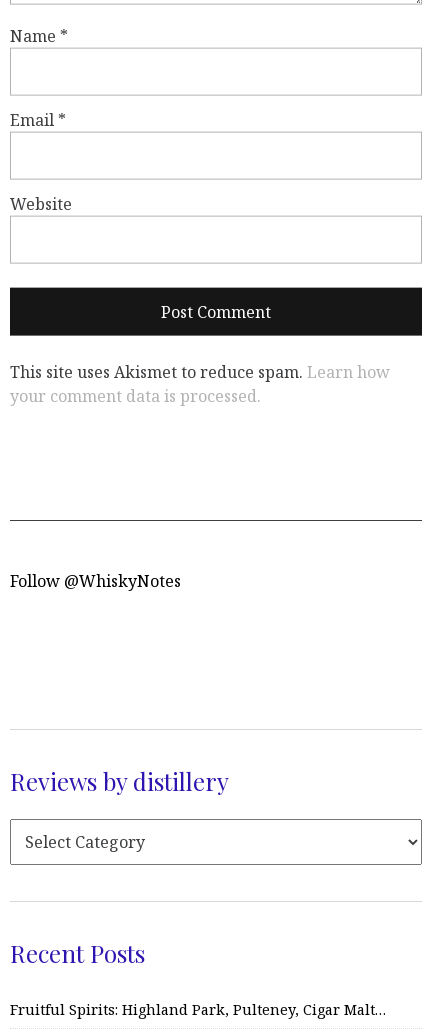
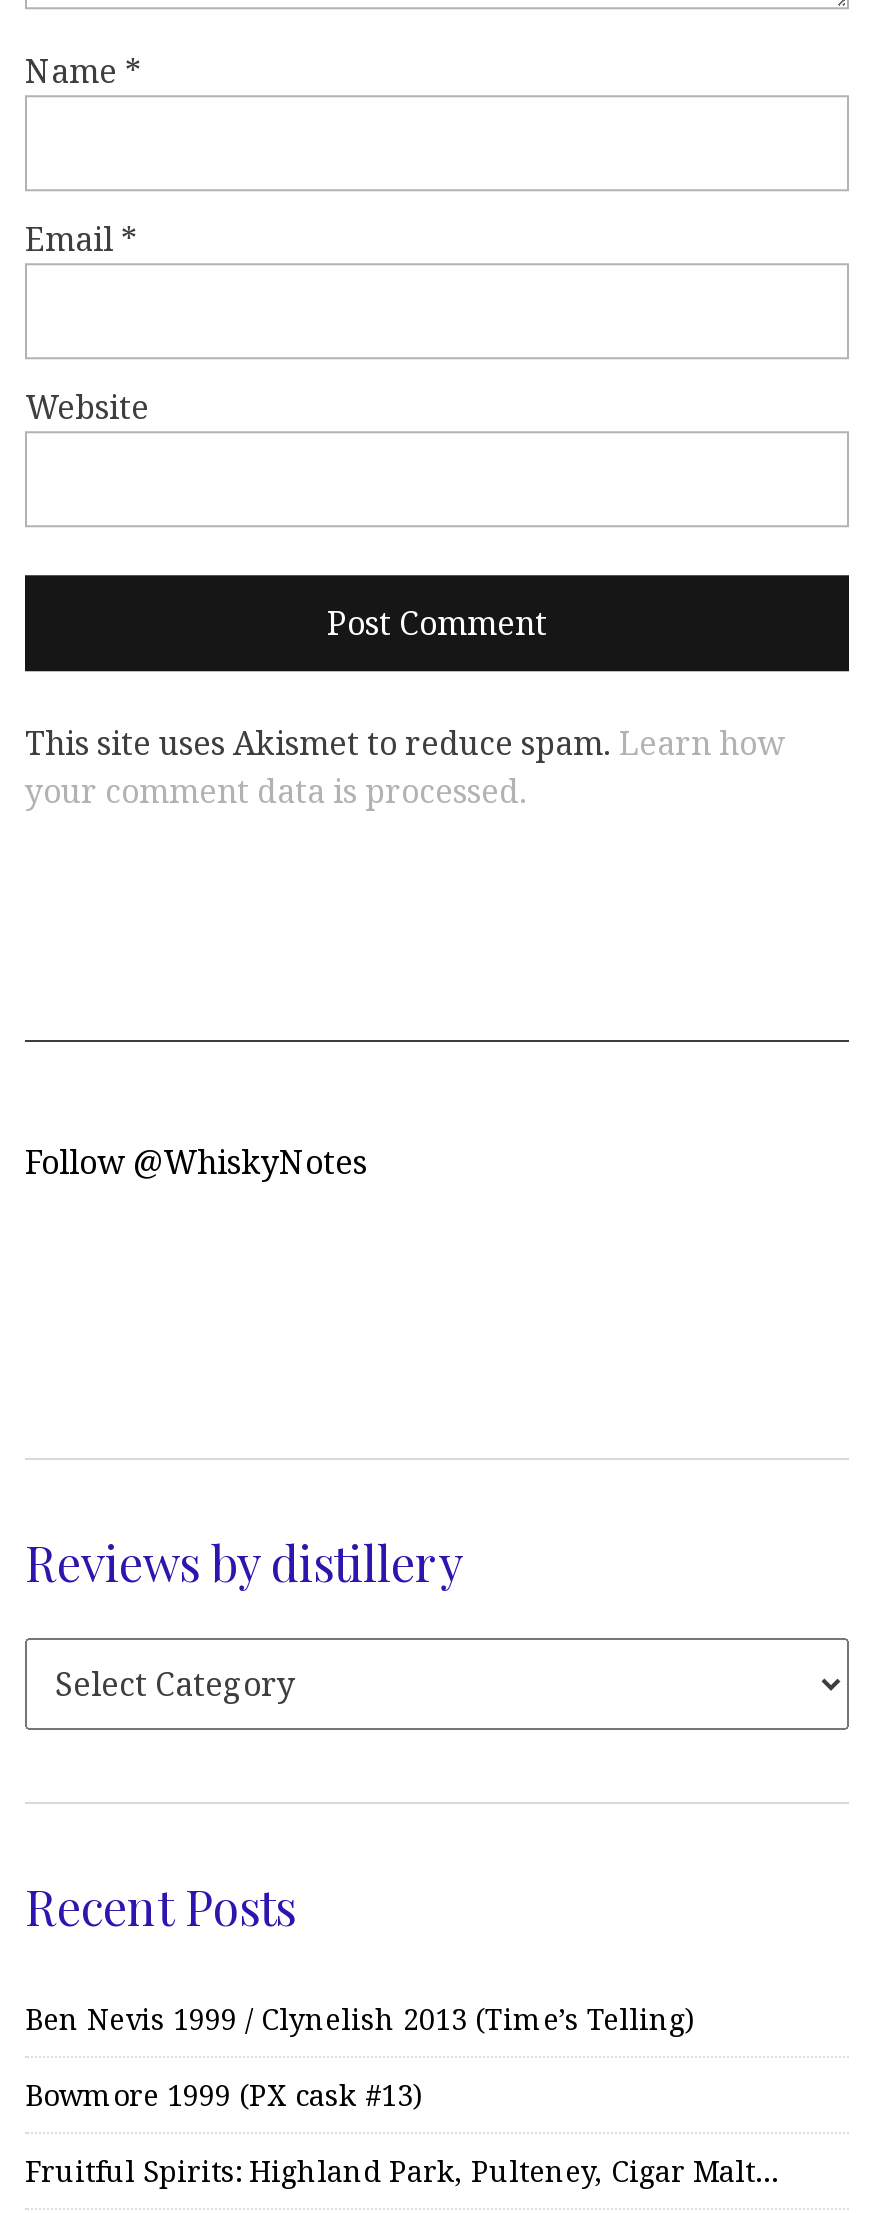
none -> [25,2000,695,2114] Ben Nevis 1999 / Clynelish 2013 (Time’s Telling) | Bowmore 1999 (PX cask #13)

